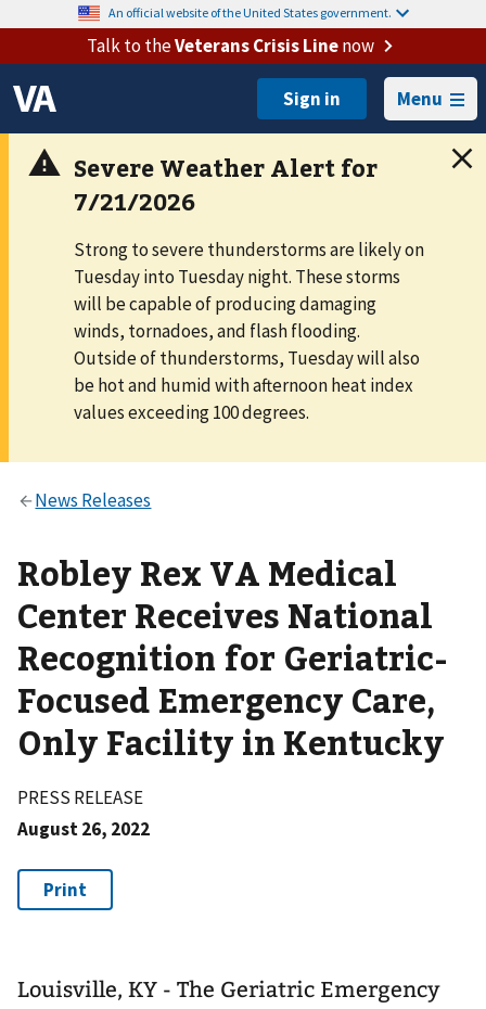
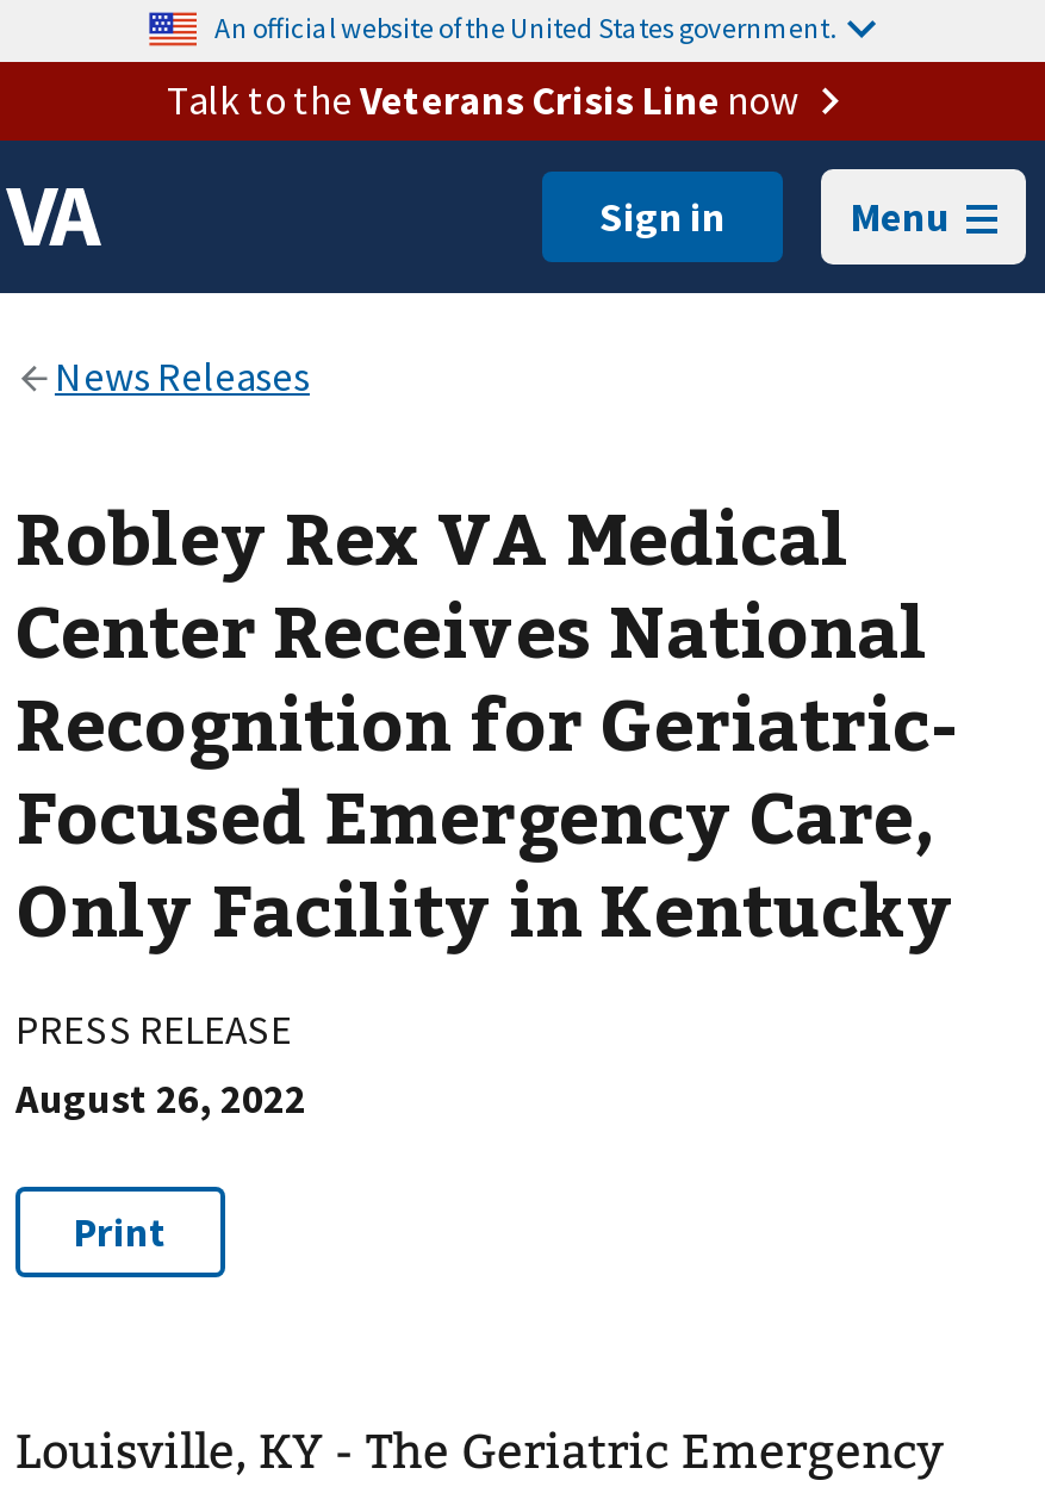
[3,132,483,463] [image] | Strong to severe thunderstorms are likely on | Tuesday into Tuesday night. These storms | will be capable of producing damaging | winds, tornadoes, and flash flooding. | Outside of thunderstorms, Tuesday will also | be hot and humid with afternoon heat index | values exceeding 100 degrees. -> none

